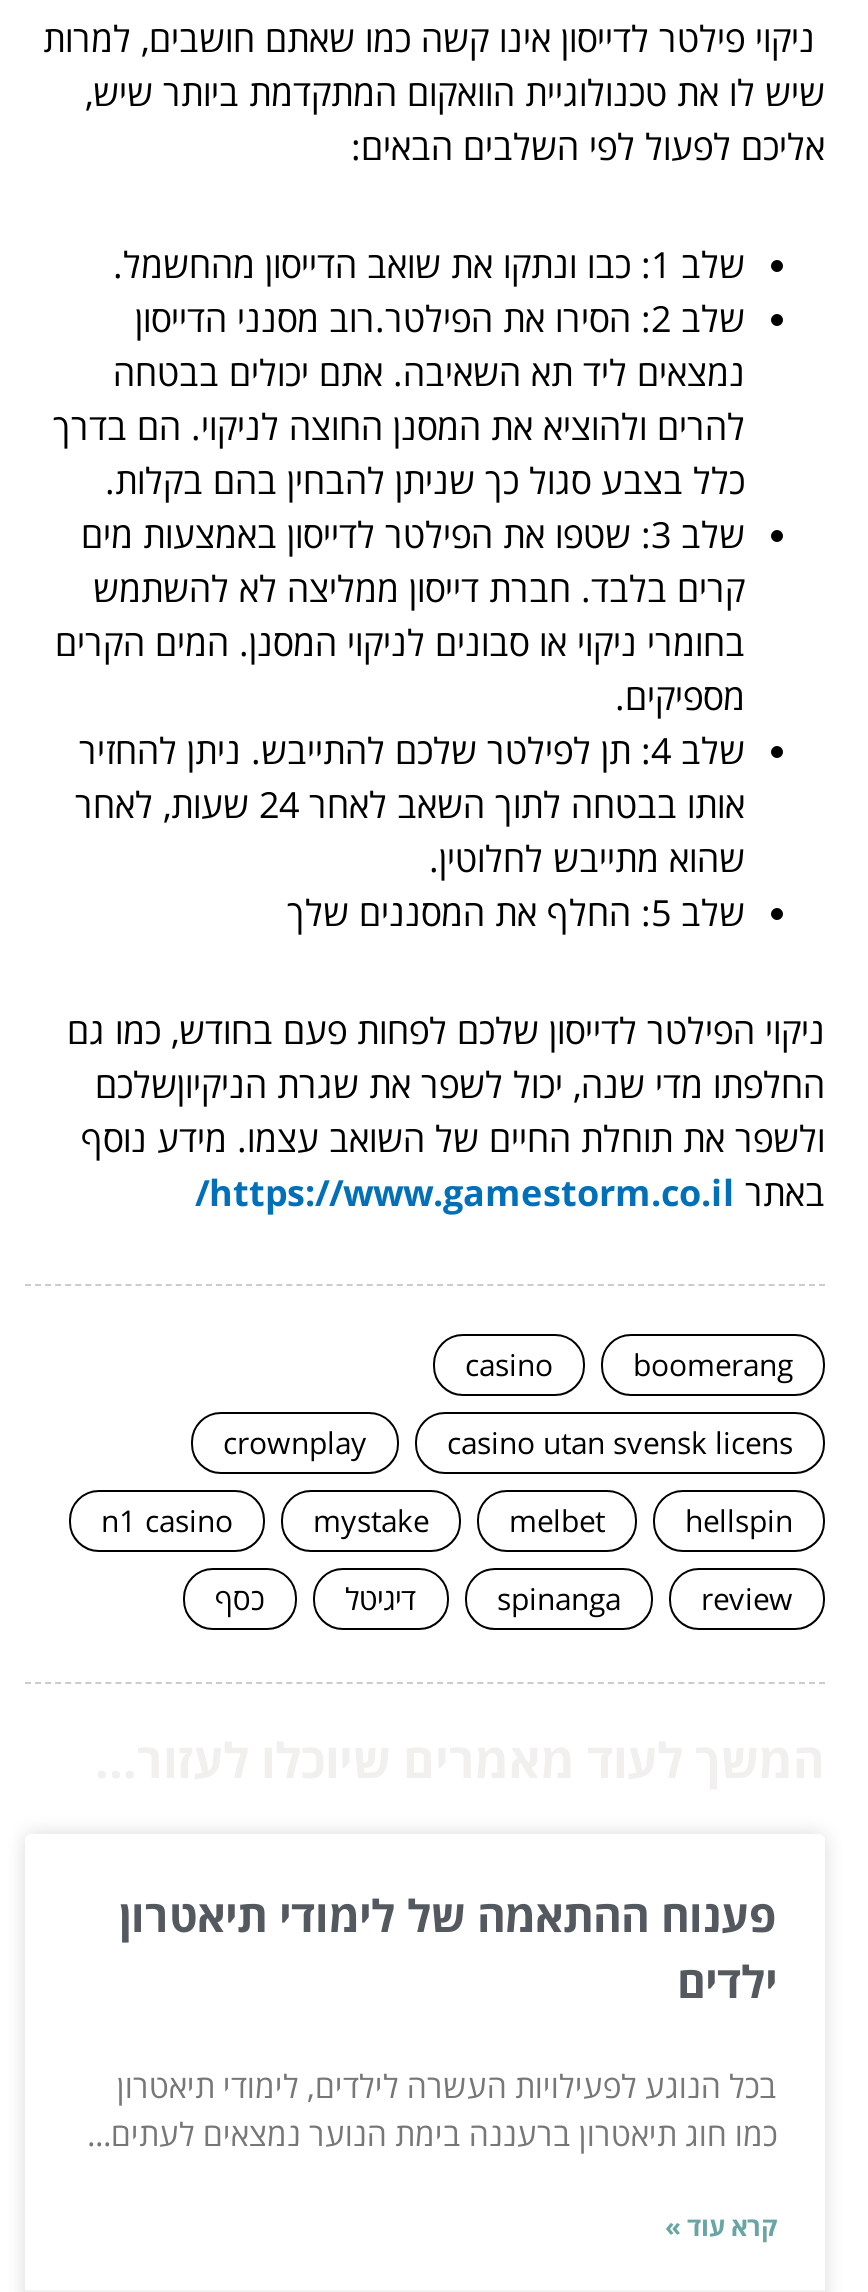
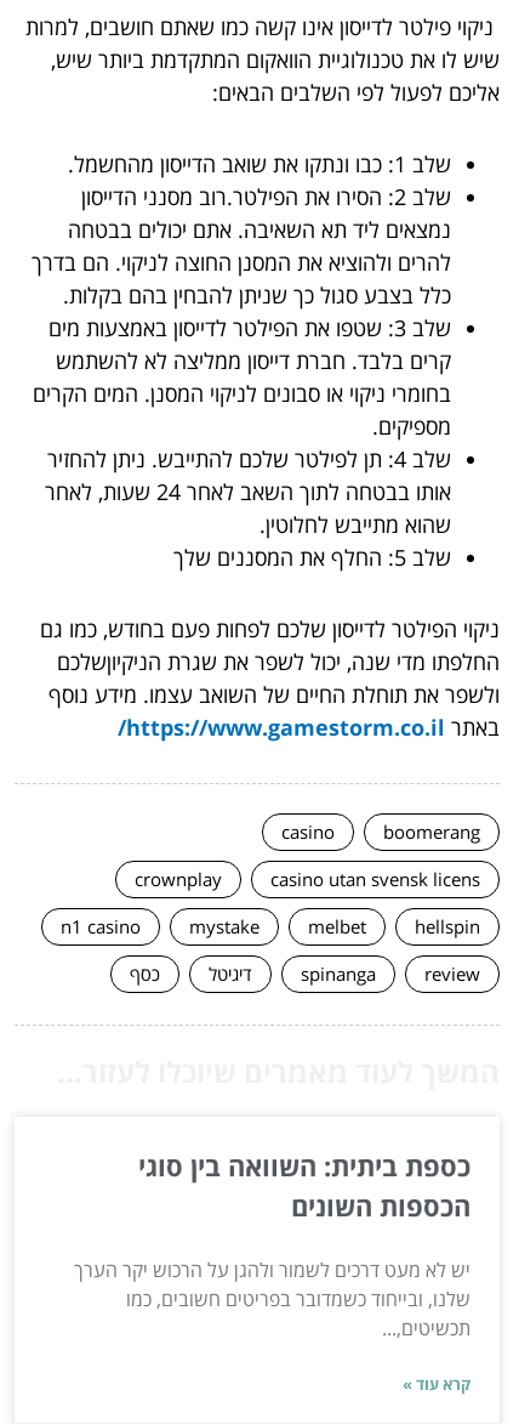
[119,1884,777,2010] פענוח ההתאמה של לימודי תיאטרון | ילדים -> [138,1147,470,1223] כספת ביתית: השוואה בין סוגי | הכספות השונים
[87,2064,777,2156] בכל הנוגע לפעילויות העשרה לילדים, לימודי תיאטרון | כמו חוג תיאטרון ברעננה בימת הנוער נמצאים לעתים... -> [74,1256,470,1341] יש לא מעט דרכים לשמור ולהגן על הרכוש יקר הערך | שלנו, ובייחוד כשמדובר בפריטים חשובים, כמו | תכשיטים,...

